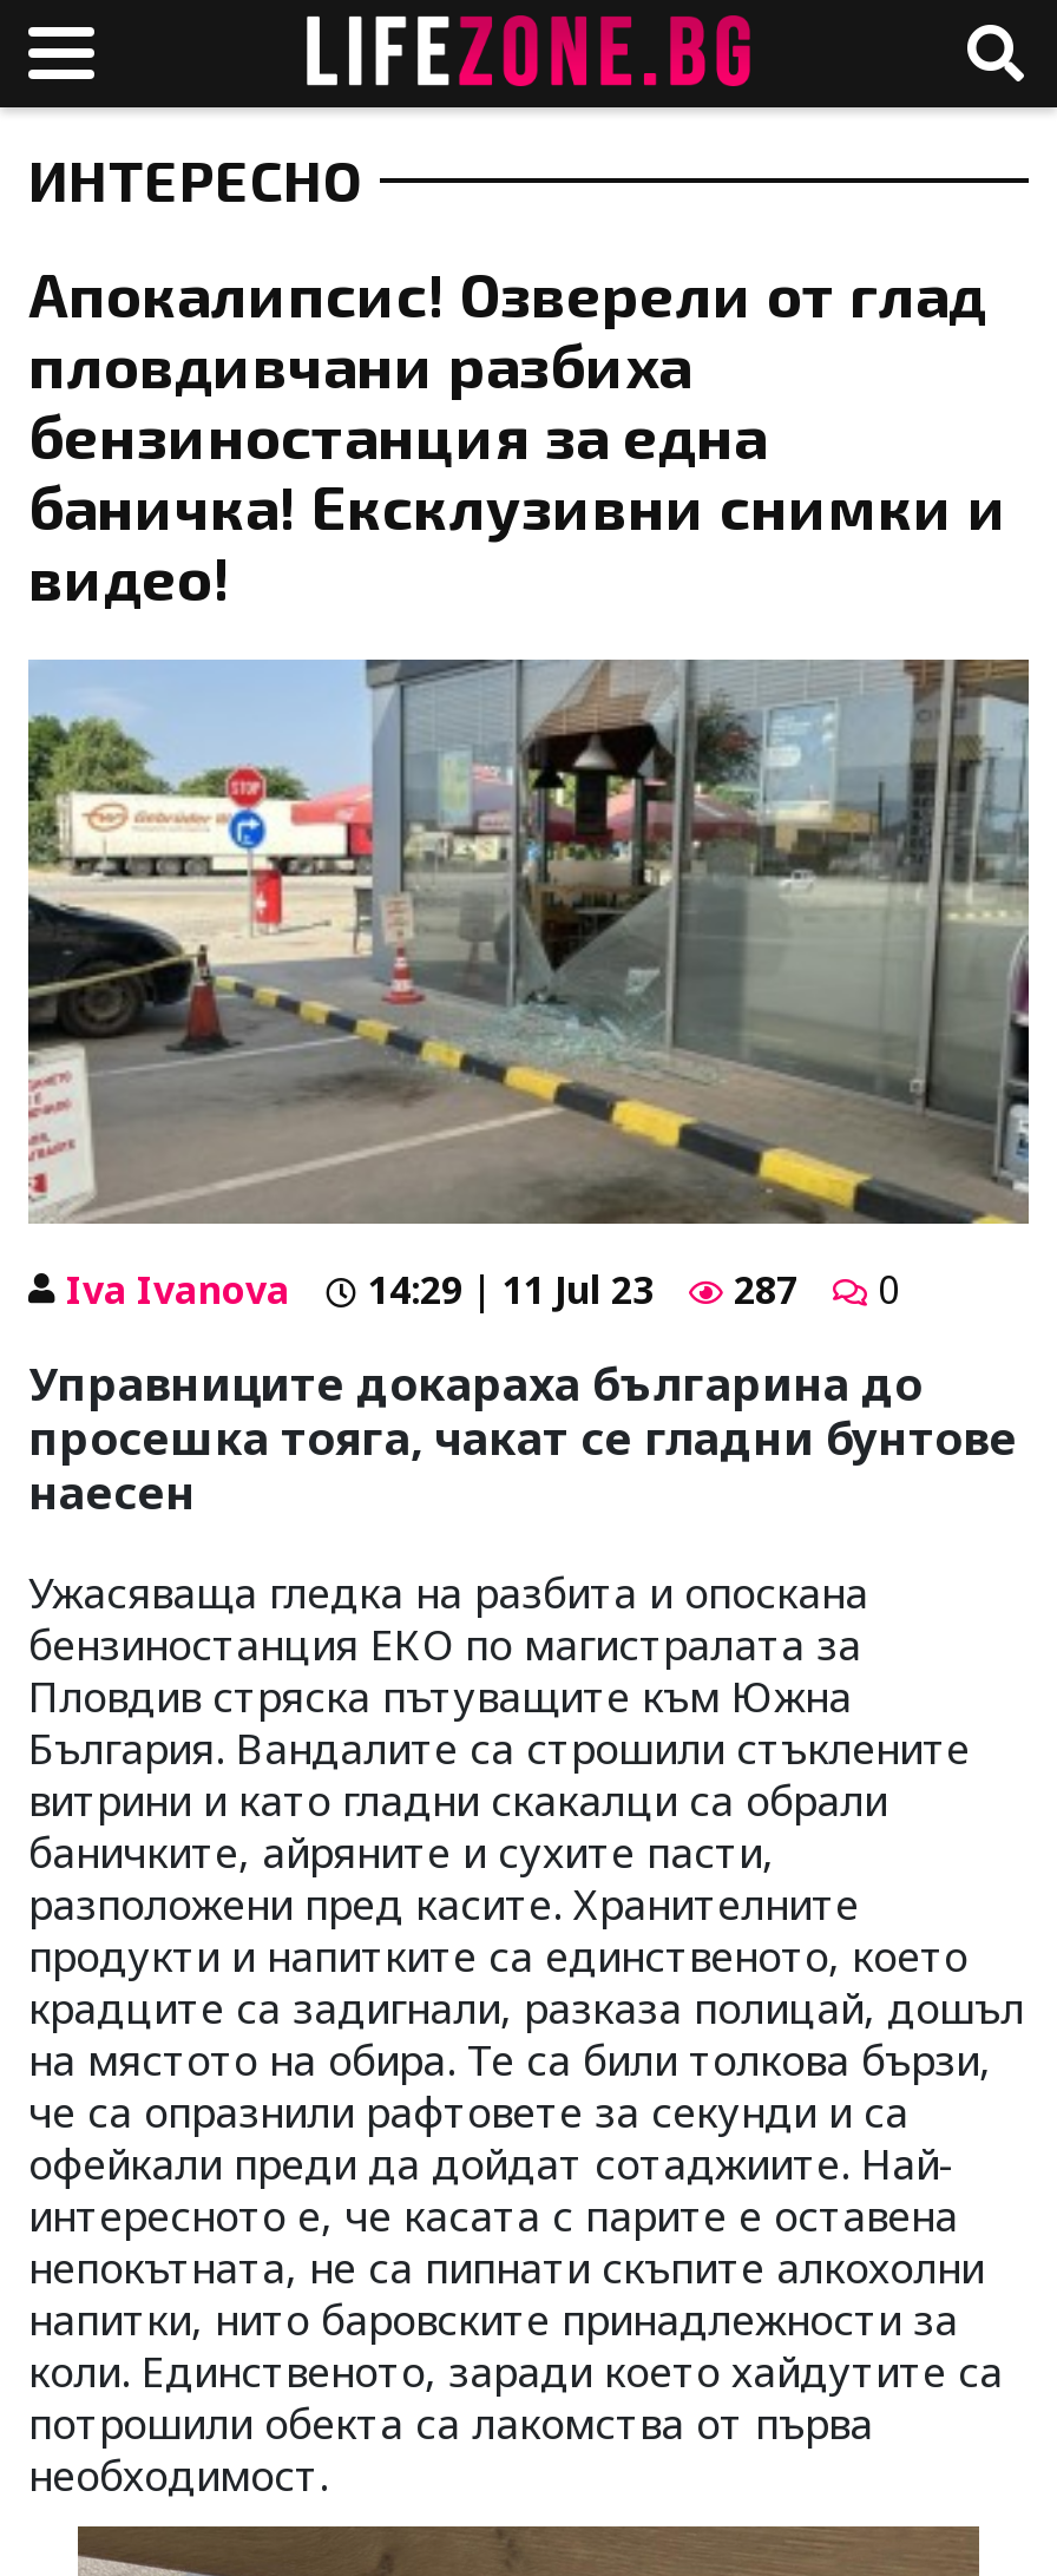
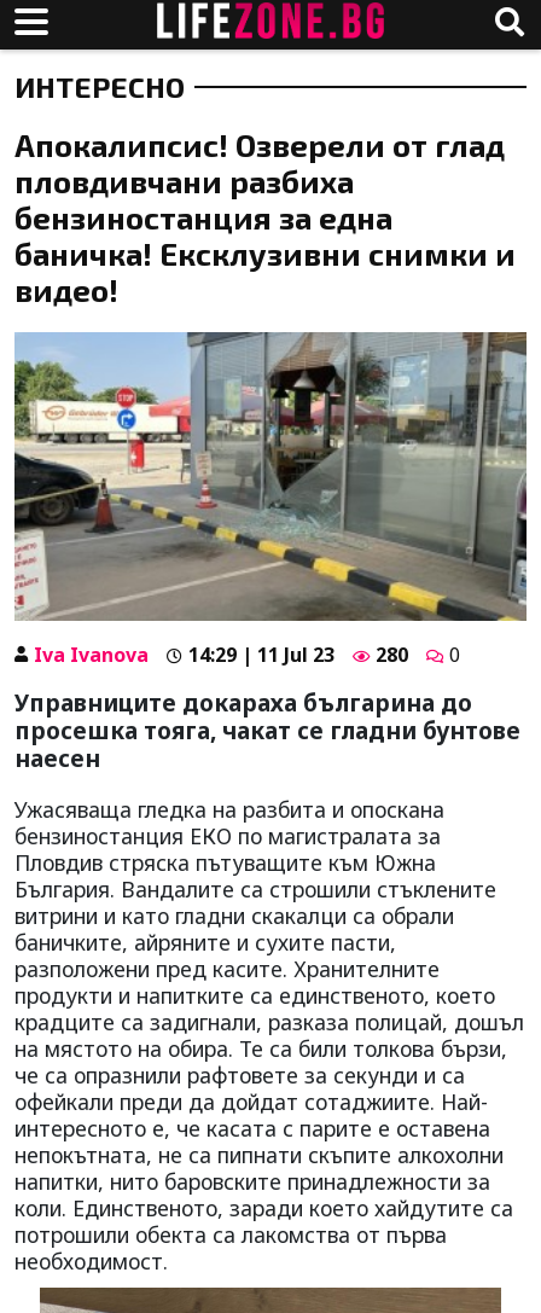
[734,1263,797,1315] 287 -> [376,641,408,667] 280

